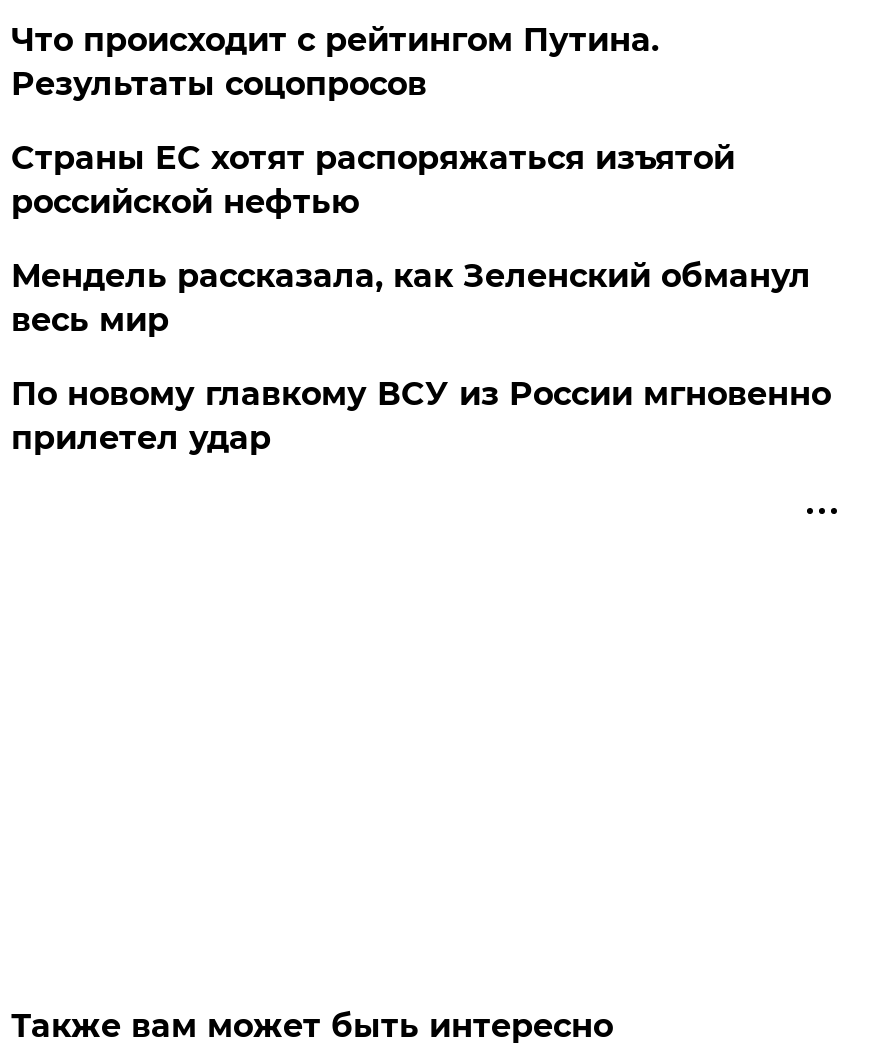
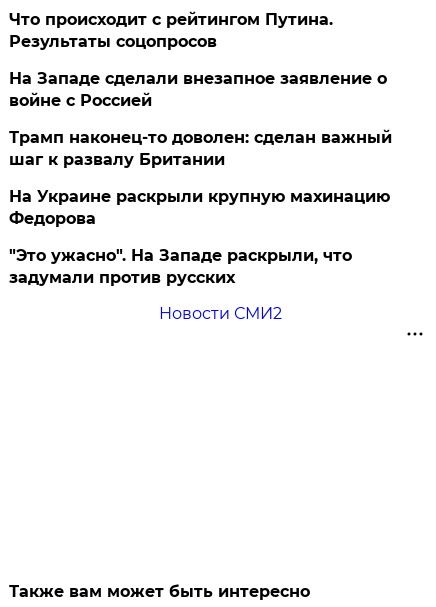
[11,140,831,458] Страны ЕС хотят распоряжаться изъятой | российской нефтью | Мендель рассказала, как Зеленский обманул | весь мир | По новому главкому ВСУ из России мгновенно | прилетел удар -> [9,69,392,323] На Западе сделали внезапное заявление о | войне с Россией | Трамп наконец-то доволен: сделан важный | шаг к развалу Британии | На Украине раскрыли крупную махинацию | Федорова | "Это ужасно". На Западе раскрыли, что | задумали против русских | Новости СМИ2

